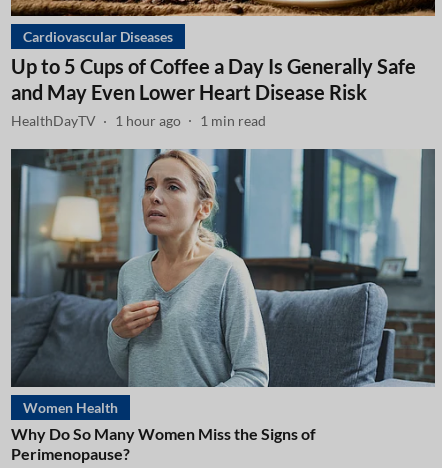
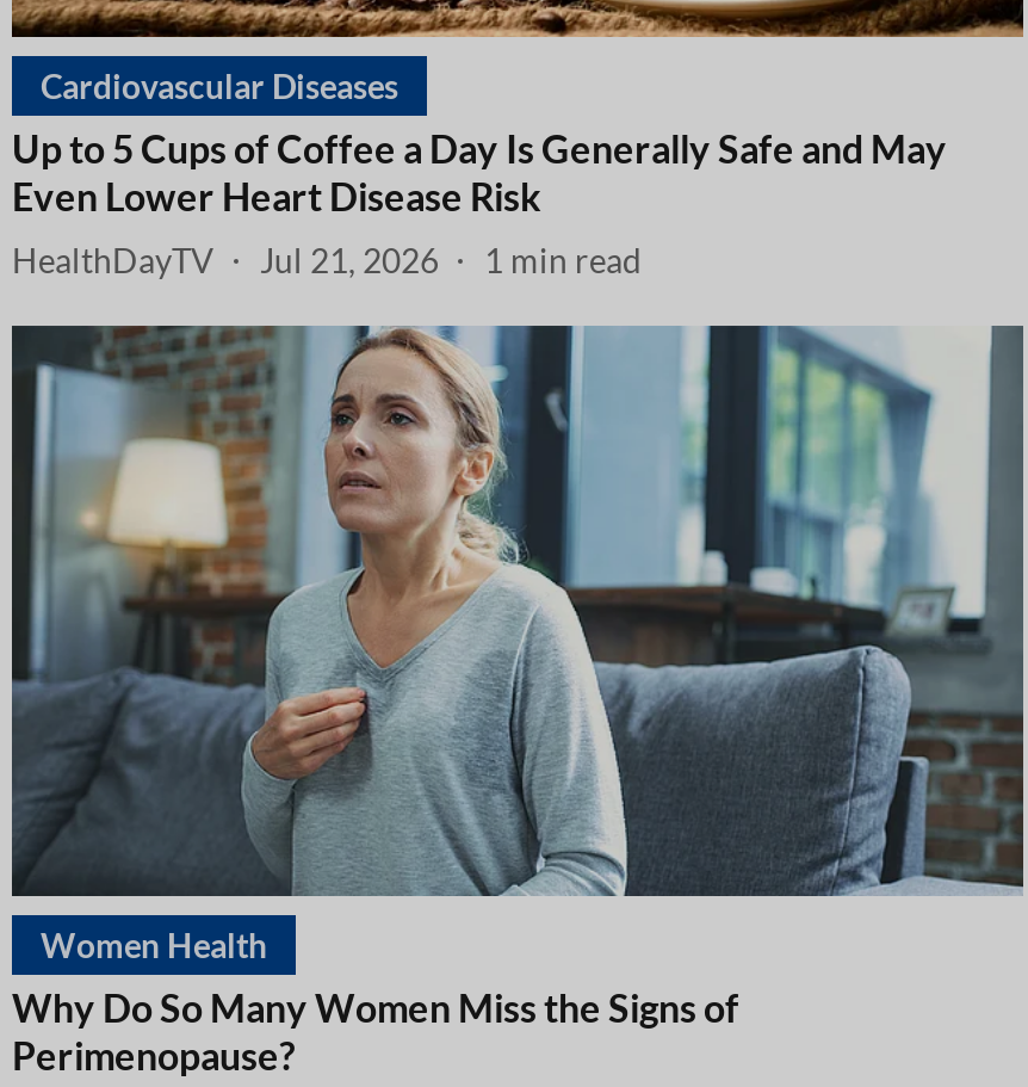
[11,112,266,129] HealthDayTV 1 hour ago 1 min read -> [12,239,642,279] HealthDayTV Jul 21, 2026 1 min read

